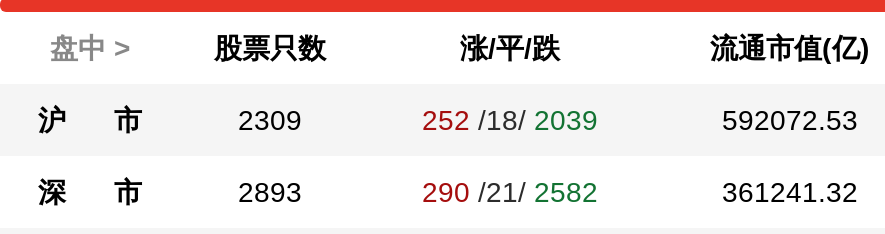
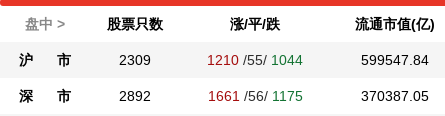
[422,104,598,136] 252 /18/ 2039 -> [207,52,303,68] 1210 /55/ 1044
[722,104,858,136] 592072.53 -> [361,52,429,68] 599547.84
[238,176,302,208] 2893 -> [119,88,151,104] 2892
[422,176,598,208] 290 /21/ 2582 -> [207,88,302,104] 1661 /56/ 1175
[722,176,858,208] 361241.32 -> [361,88,429,104] 370387.05

